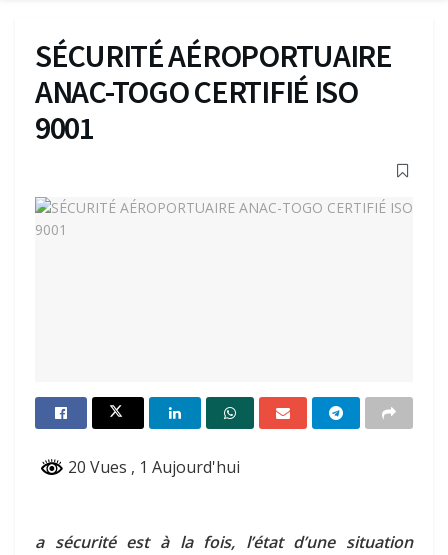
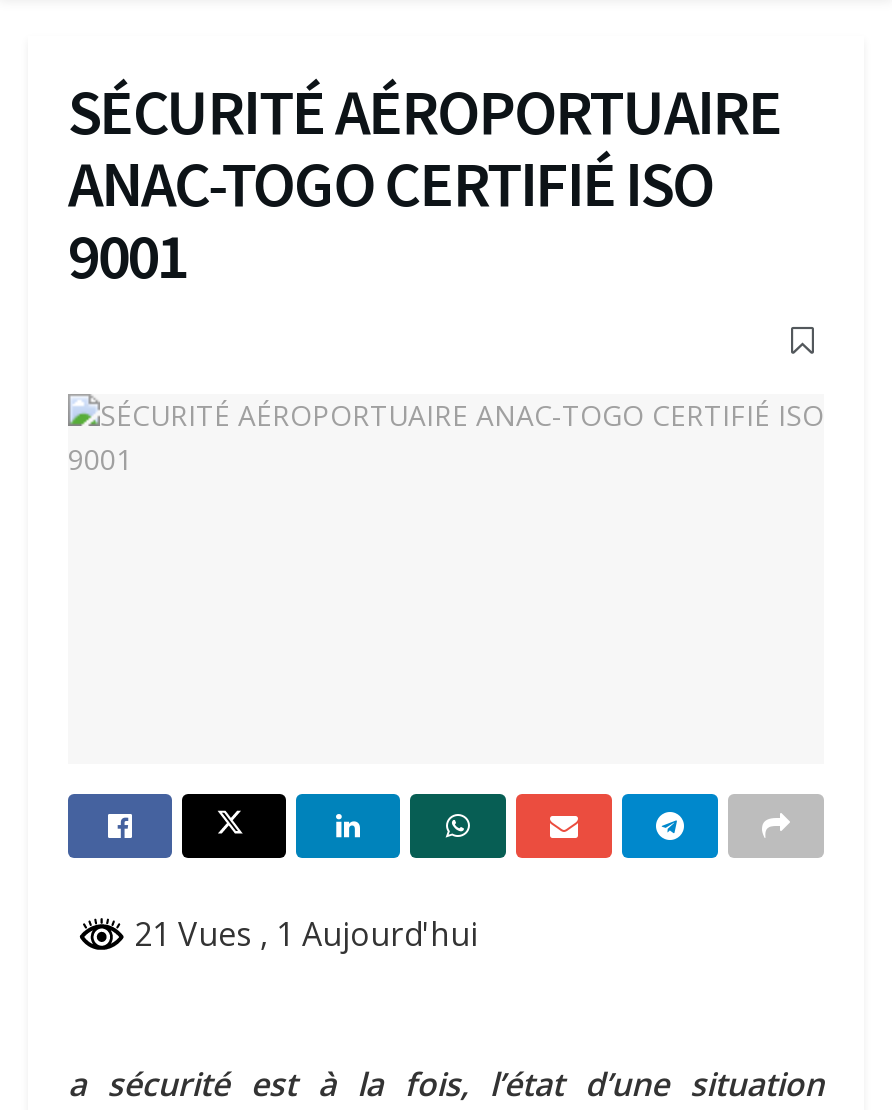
[64,456,240,478] 20 Vues, 1 Aujourd'hui -> [126,912,478,956] 21 Vues, 1 Aujourd'hui

